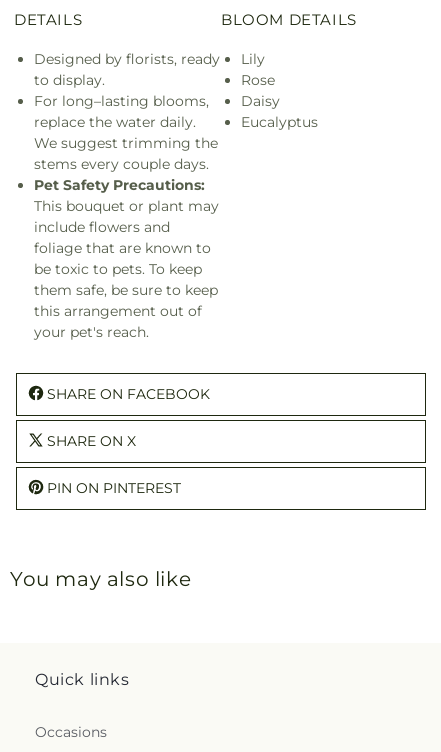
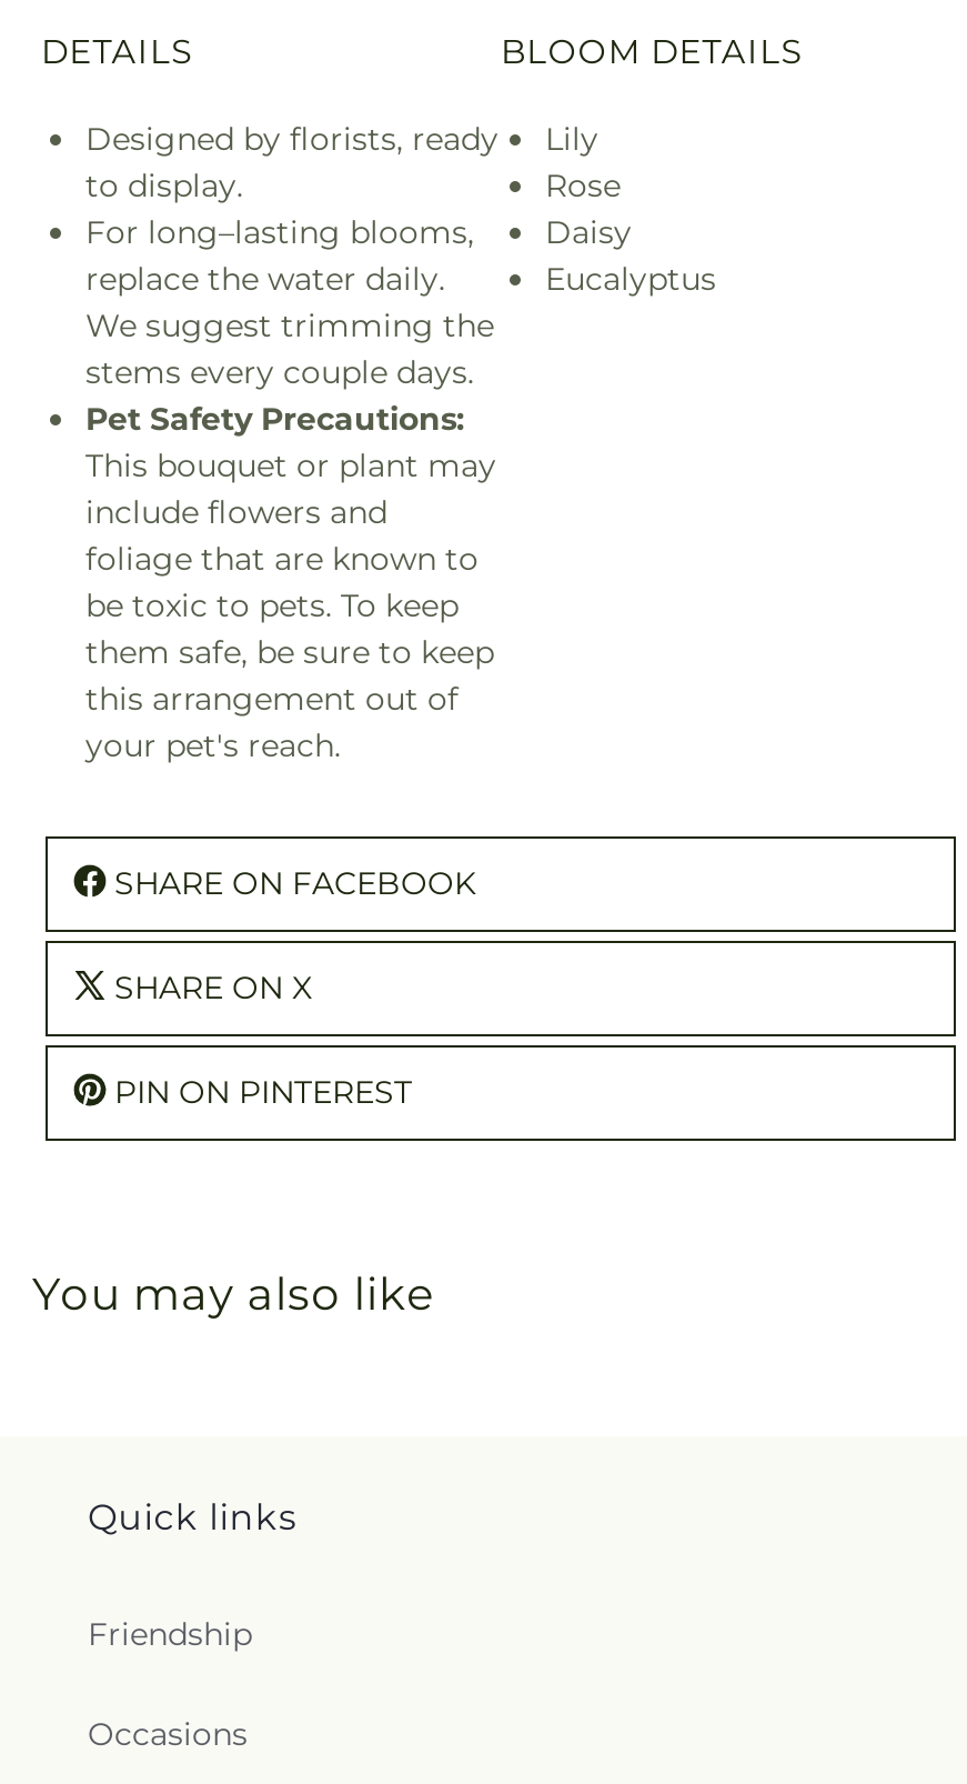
none -> [88,1614,252,1654] Friendship

